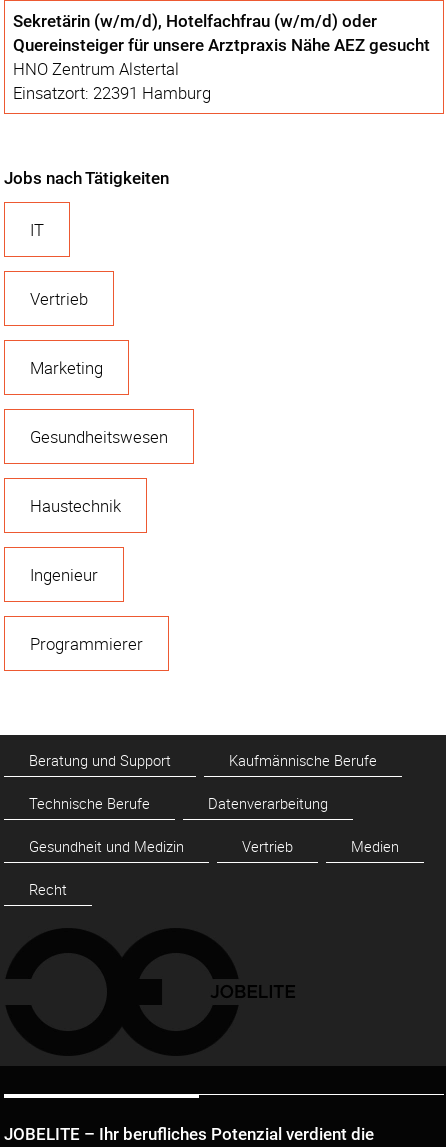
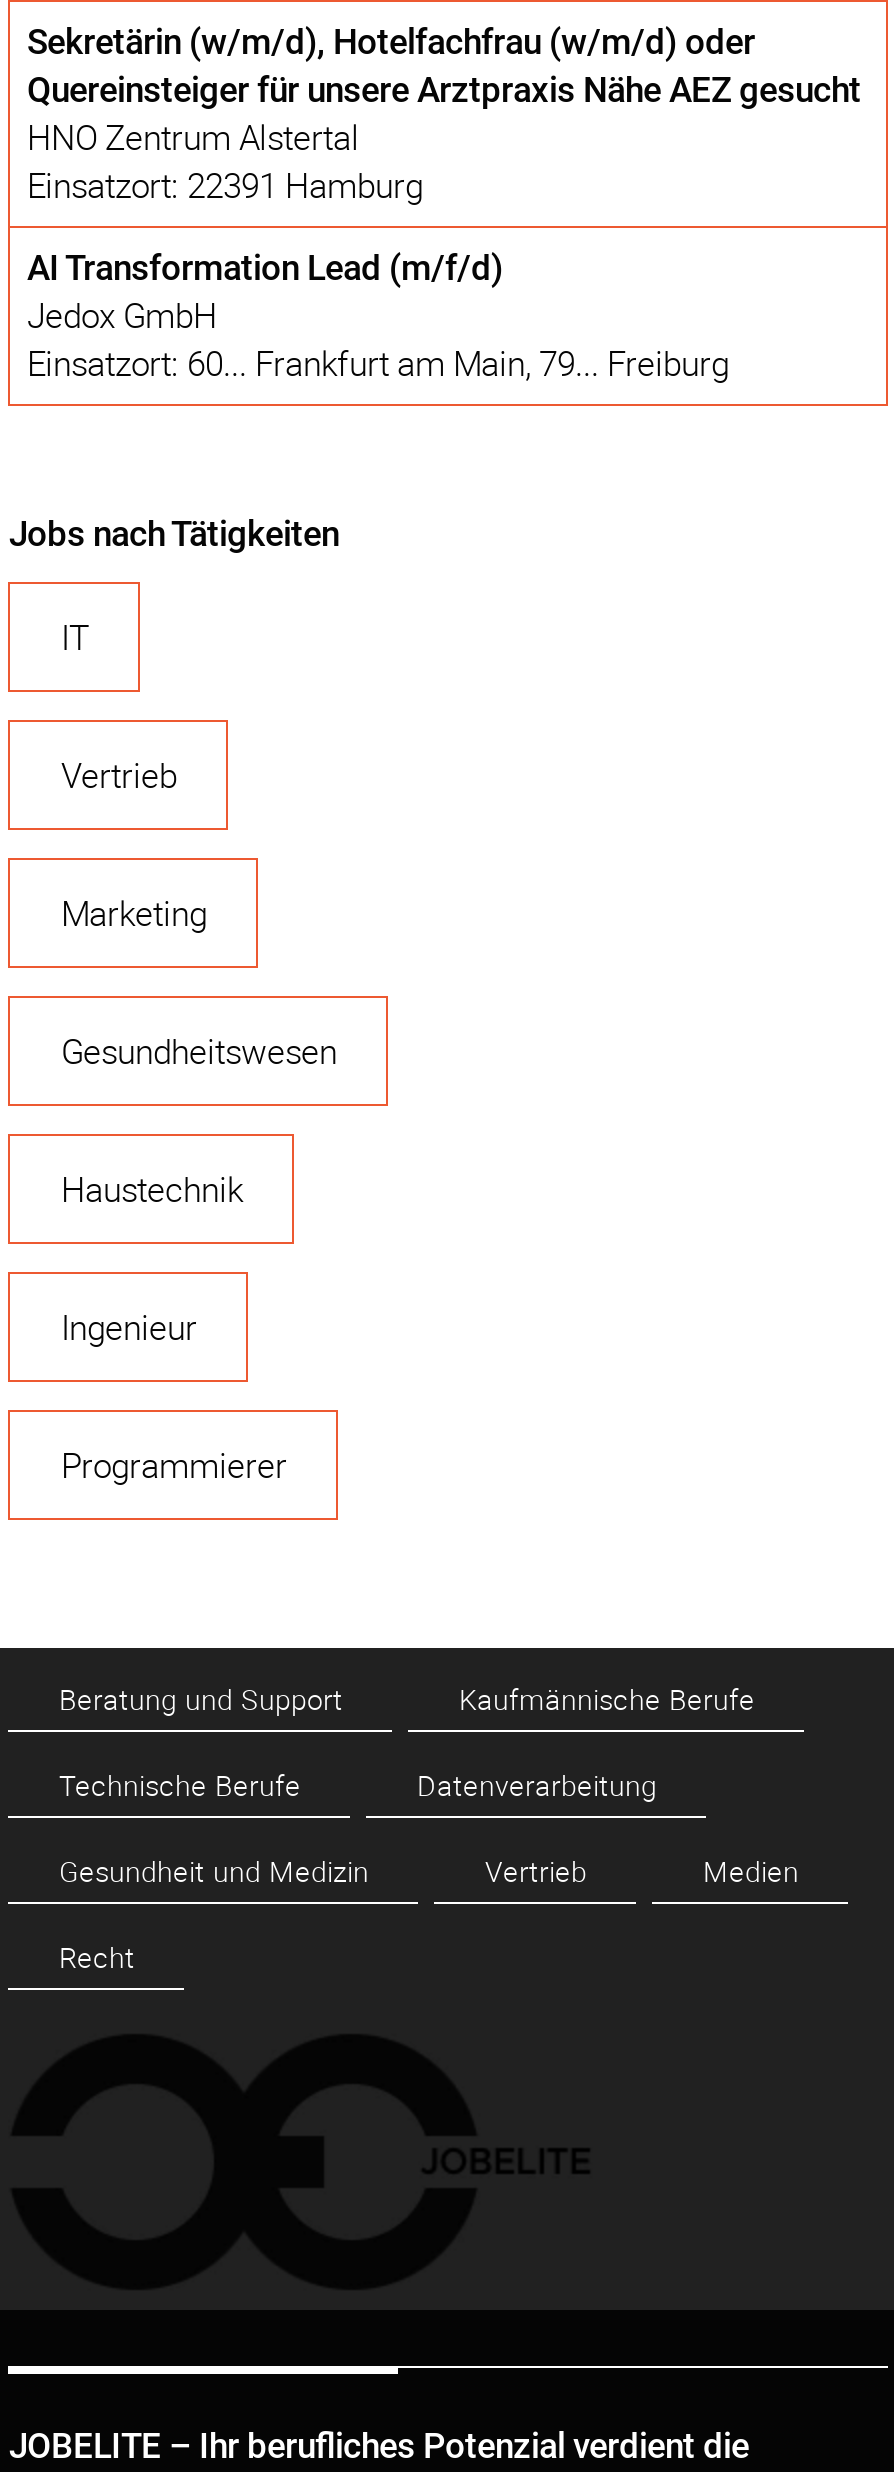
none -> [27,248,729,386] AI Transformation Lead (m/f/d) | Jedox GmbH | Einsatzort: 60... Frankfurt am Main, 79... Freiburg

